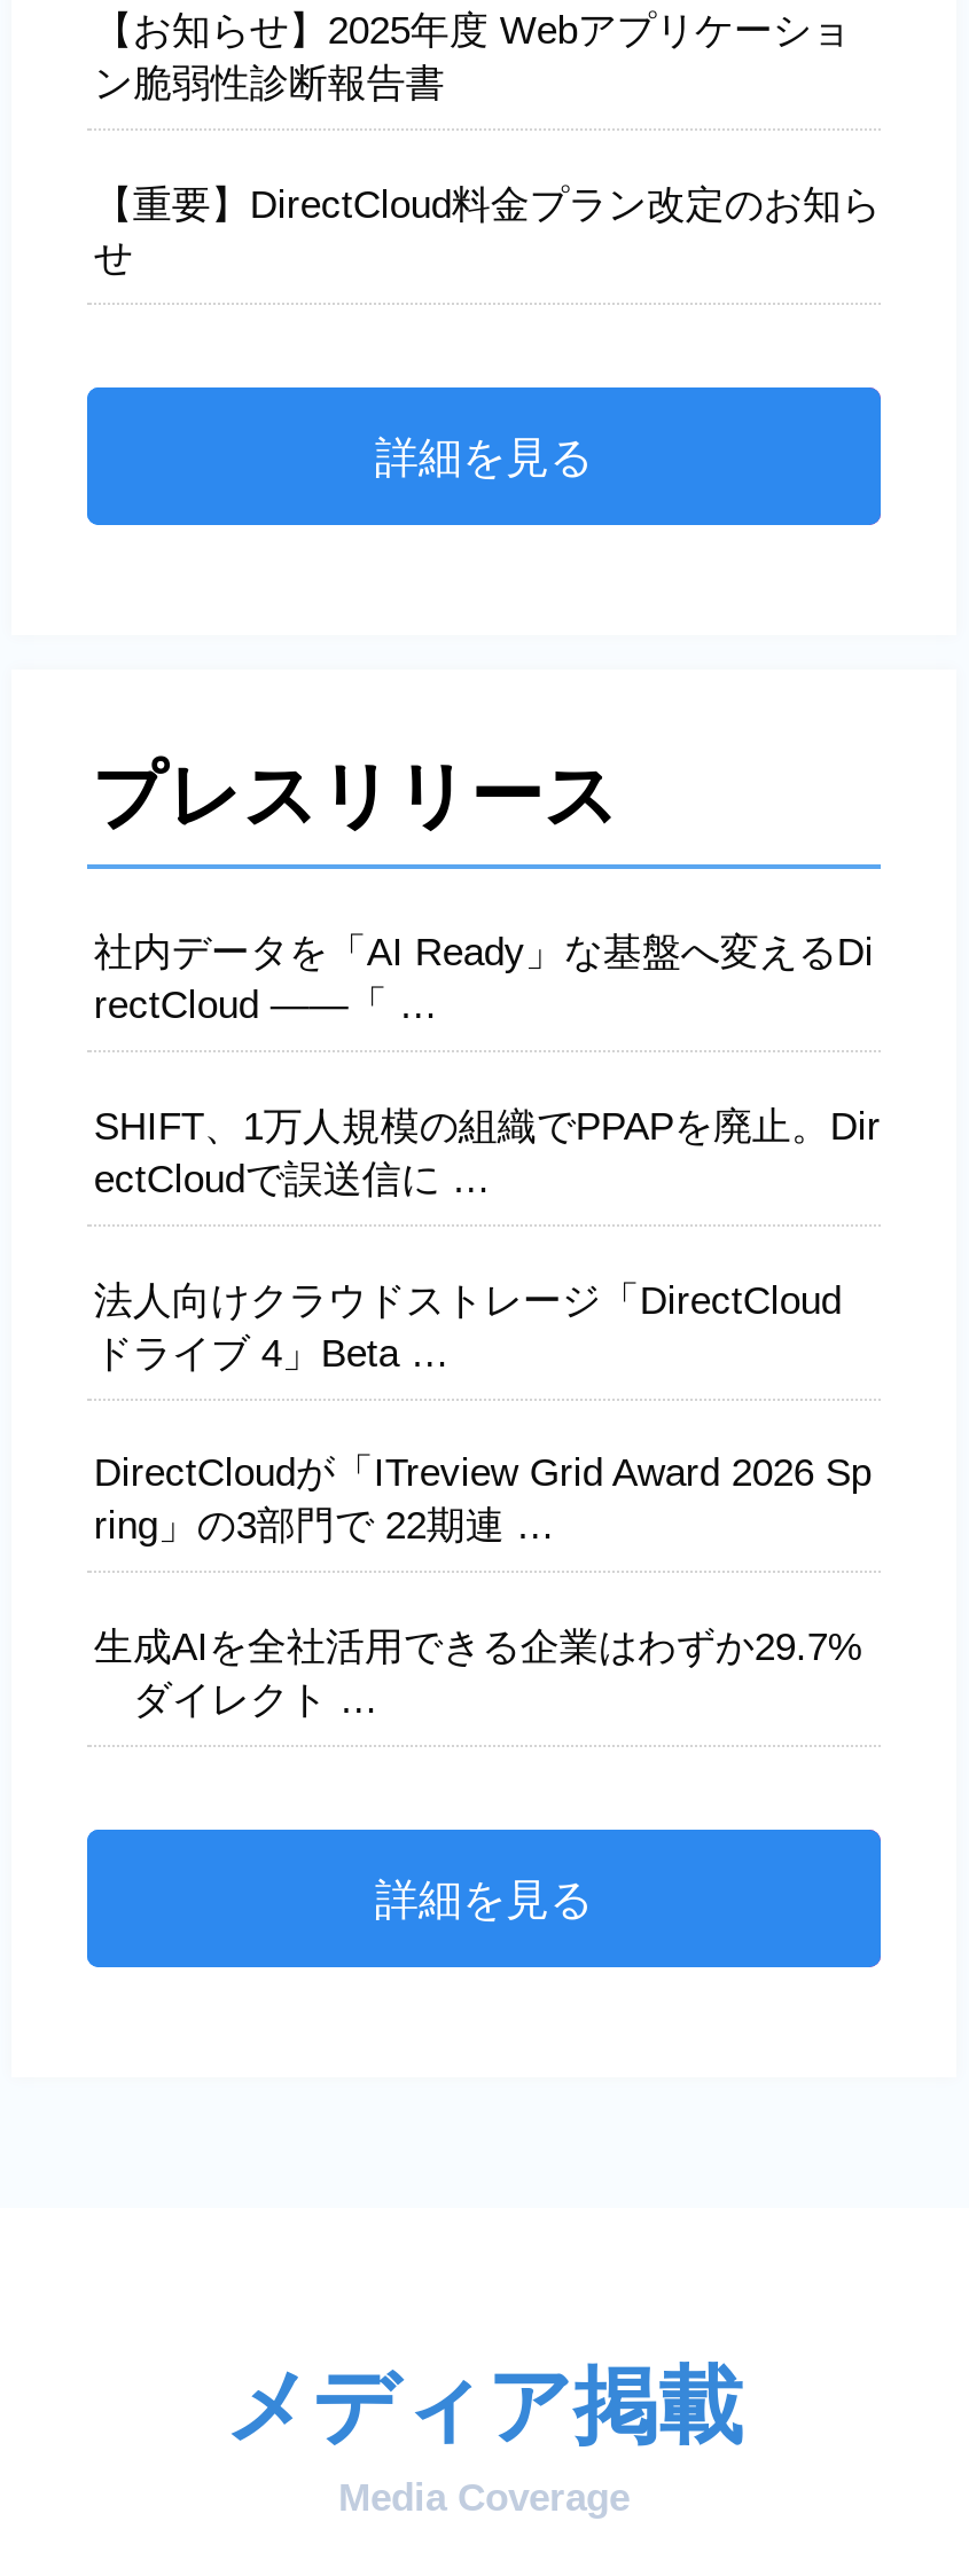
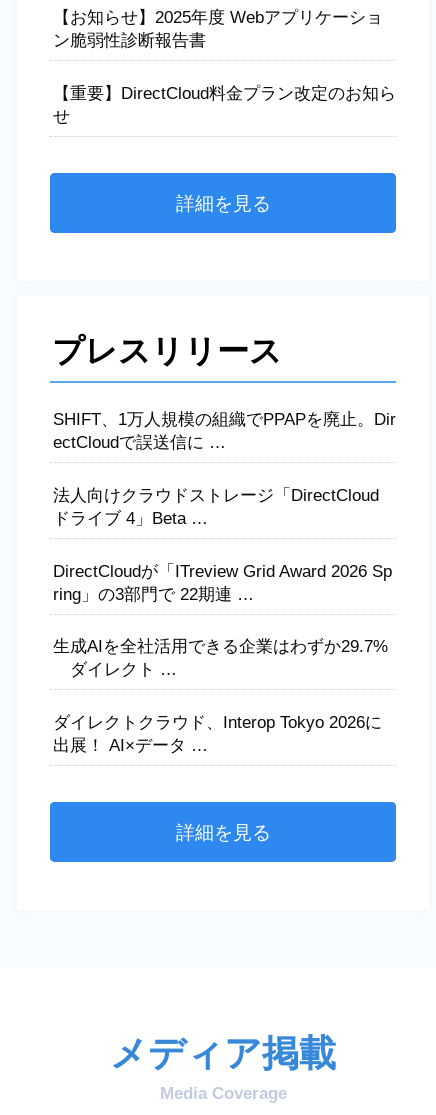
[94,931,874,1027] 社内データを「AI Ready」な基盤へ変えるDi | rectCloud ——「 … -> none
moved [94,1105,880,1722] -> [53,410,396,679]: SHIFT、1万人規模の組織でPPAPを廃止。Dir | ectCloudで誤送信に … | 法人向けクラウドストレージ「DirectCloud | ドライブ 4」Beta … | DirectCloudが「ITreview Grid Award 2026 Sp | ring」の3部門で 22期連 … | 生成AIを全社活用できる企業はわずか29.7% | ダイレクト …
none -> [53,713,382,755] ダイレクトクラウド、Interop Tokyo 2026に | 出展！ AI×データ …

